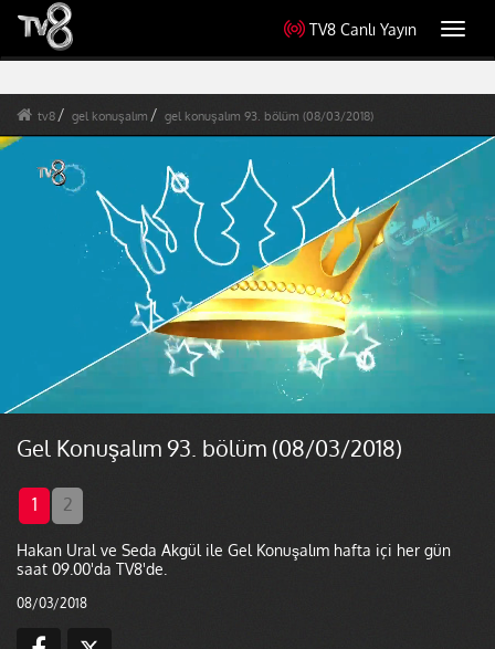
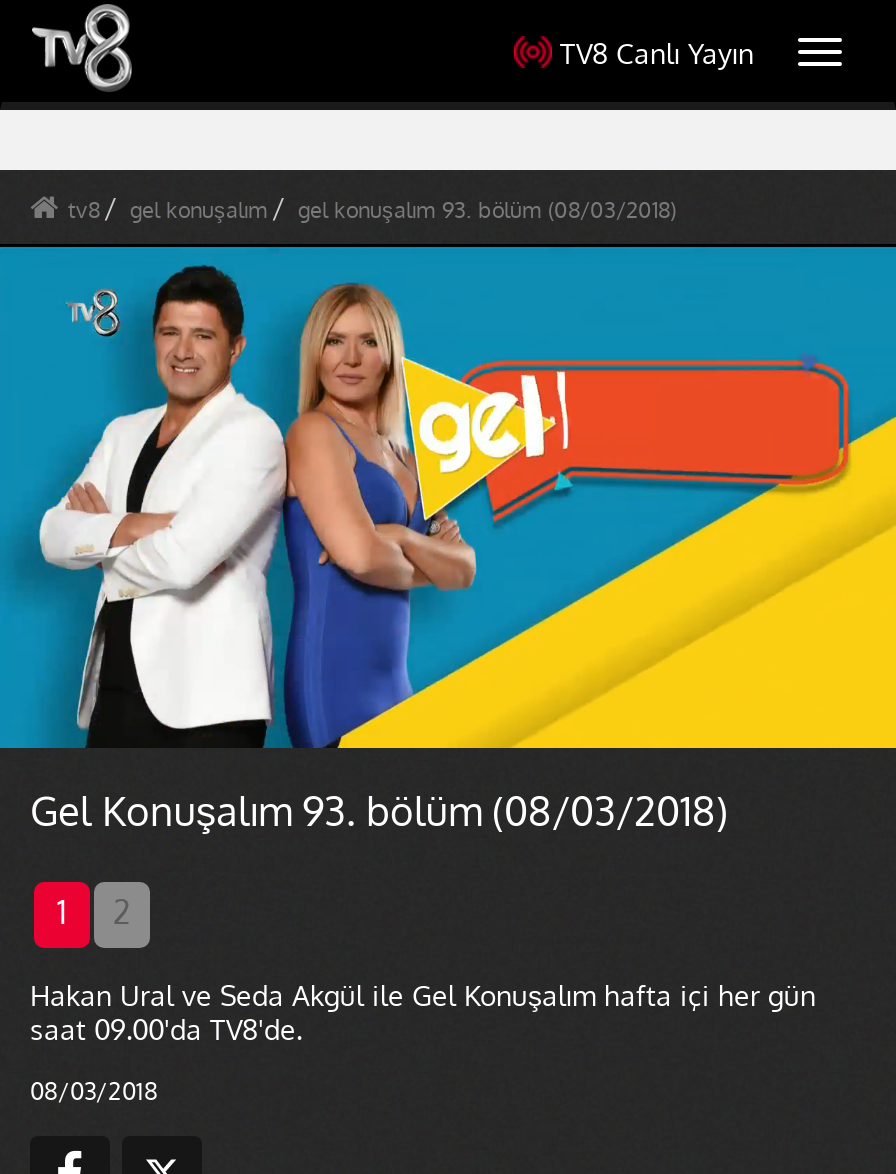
[3,135,492,415] [image] -> [6,246,890,750] [image]

